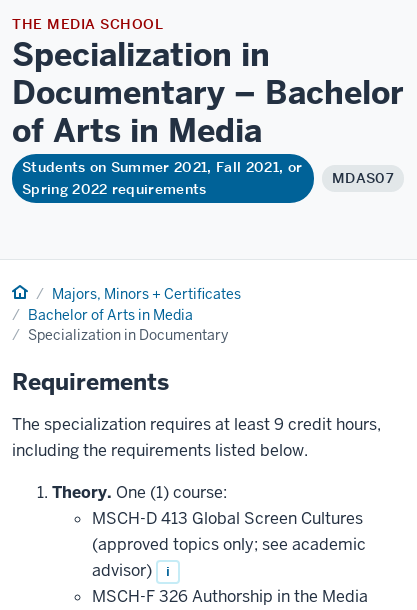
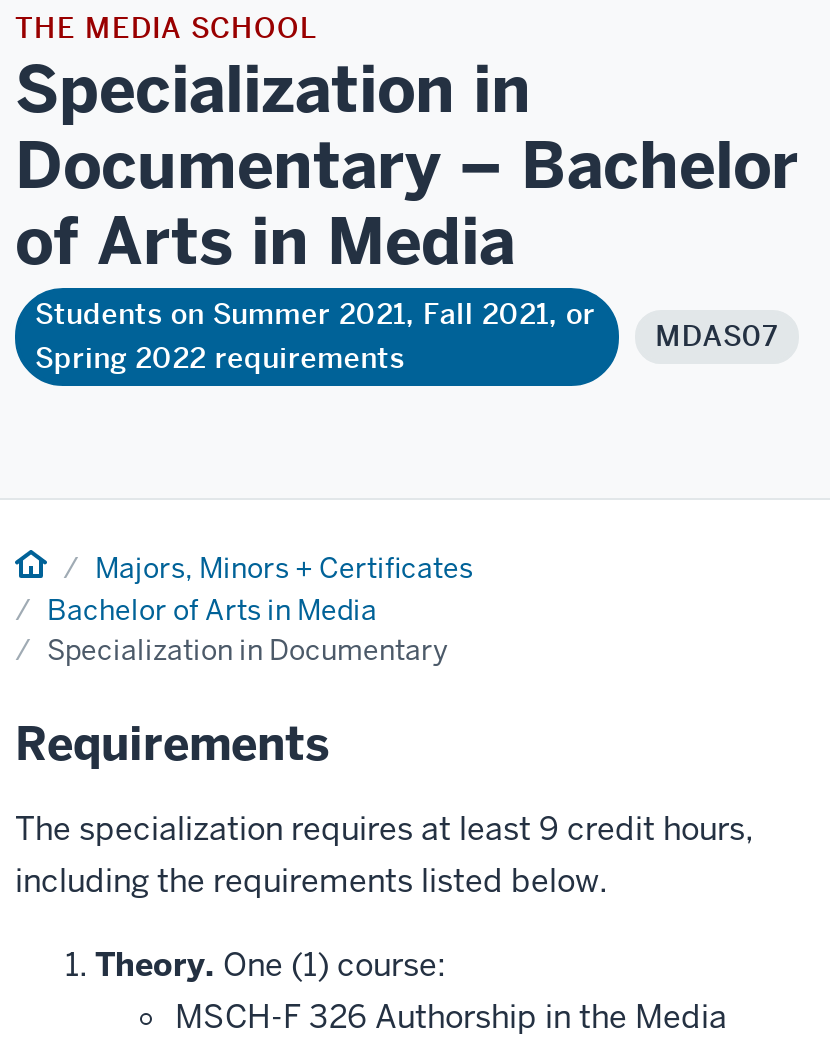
[92,507,366,580] MSCH-D 413 Global Screen Cultures | (approved topics only; see academic | advisor) | i -> none

